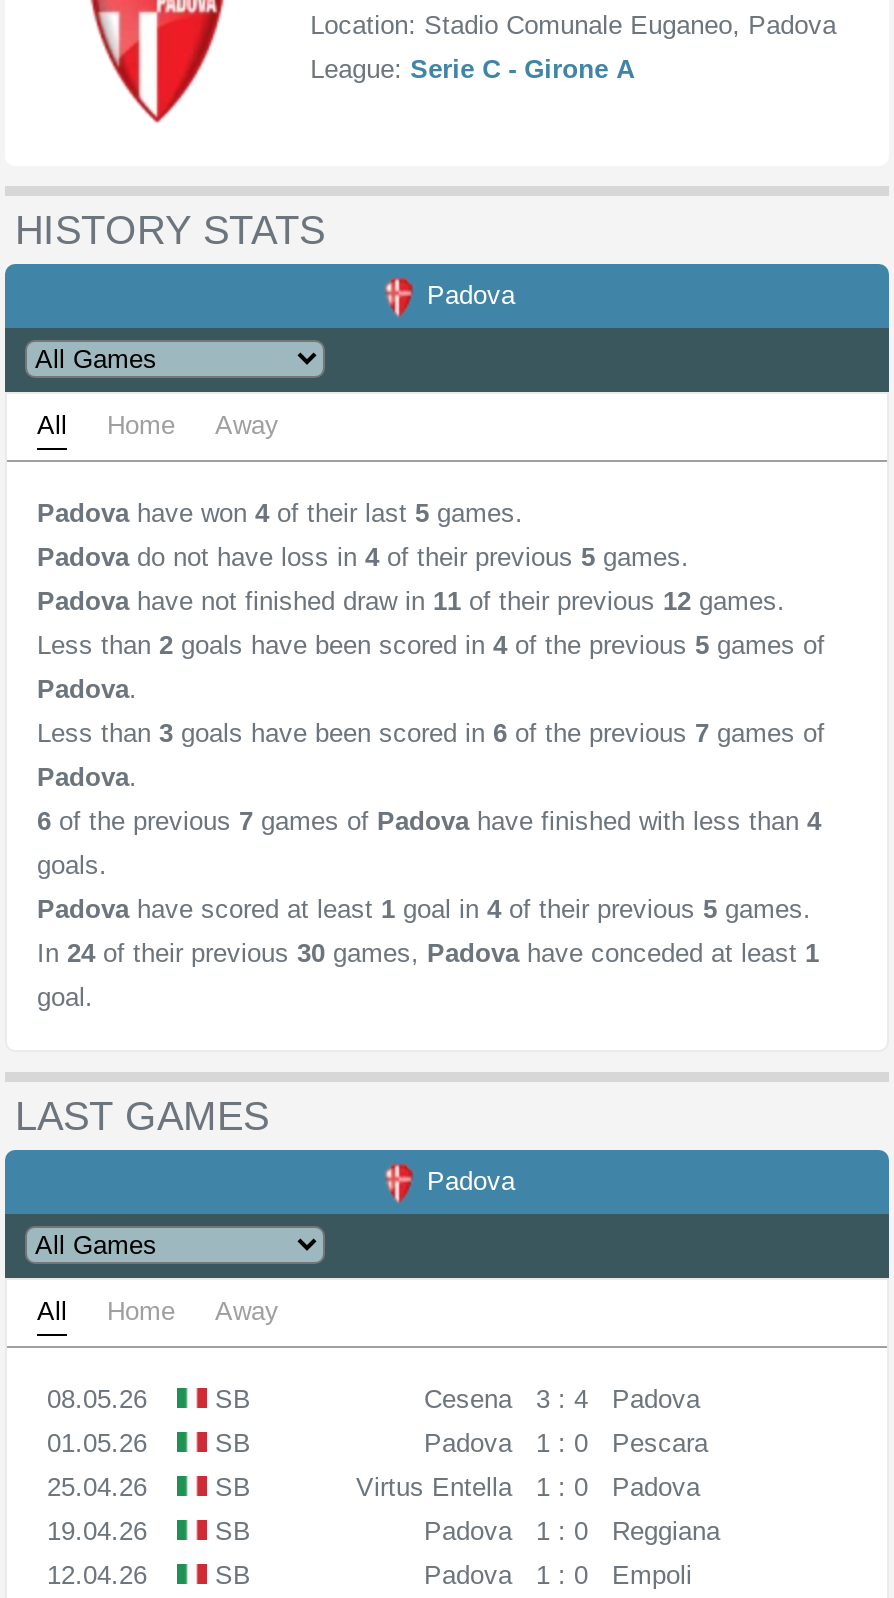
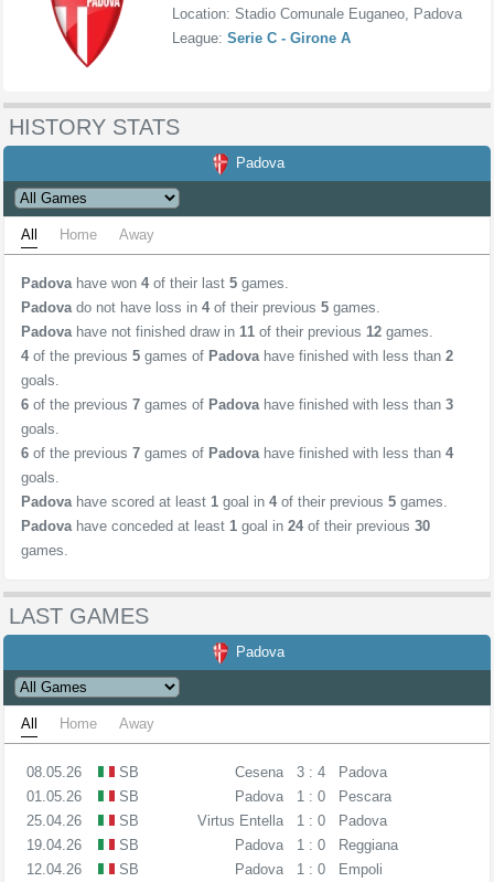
[37,630,825,660] Less than 2 goals have been scored in 4 of the previous 5 games of -> [21,348,453,364] 4 of the previous 5 games of Padova have finished with less than 2
[37,674,137,704] Padova. -> [21,372,60,389] goals.
[37,718,825,748] Less than 3 goals have been scored in 6 of the previous 7 games of -> [21,396,453,413] 6 of the previous 7 games of Padova have finished with less than 3
[37,762,137,792] Padova. -> [21,421,60,437] goals.
[37,938,819,968] In 24 of their previous 30 games, Padova have conceded at least 1 -> [21,518,430,534] Padova have conceded at least 1 goal in 24 of their previous 30
[37,982,93,1012] goal. -> [21,542,68,559] games.

